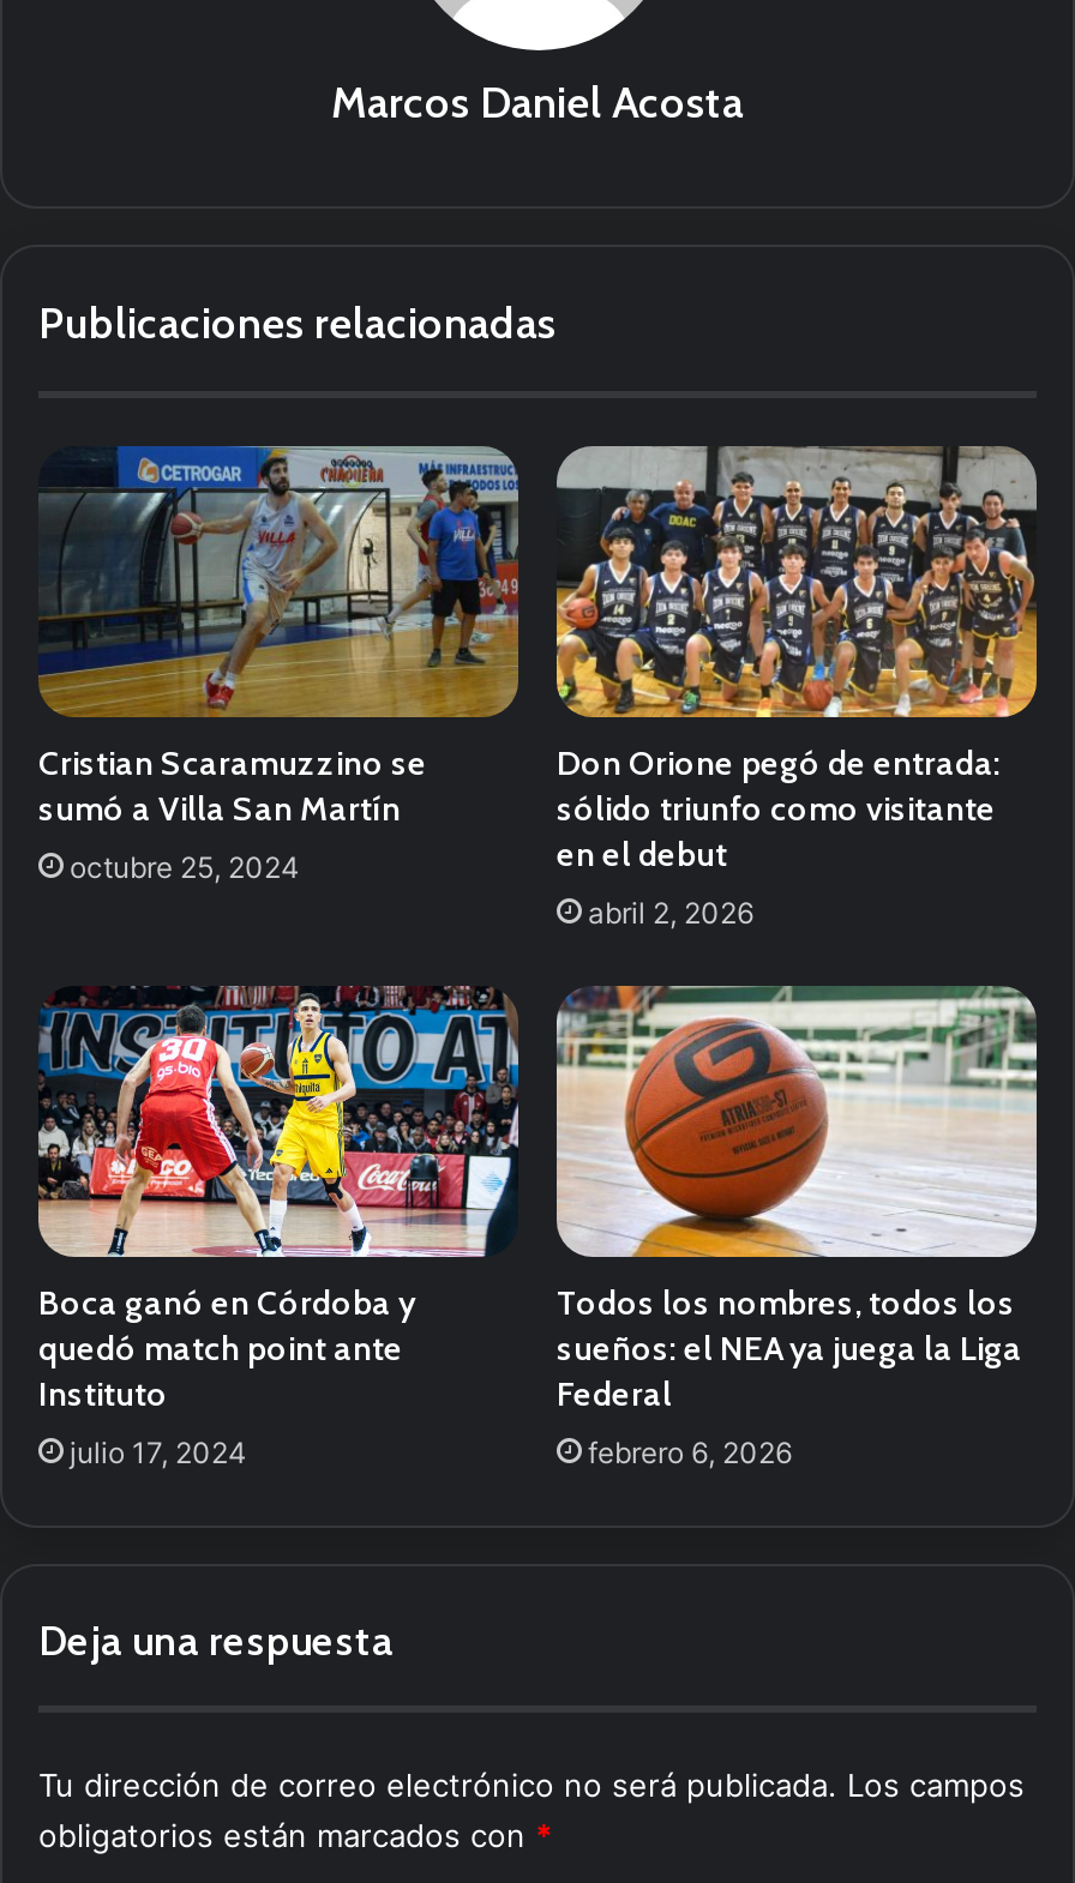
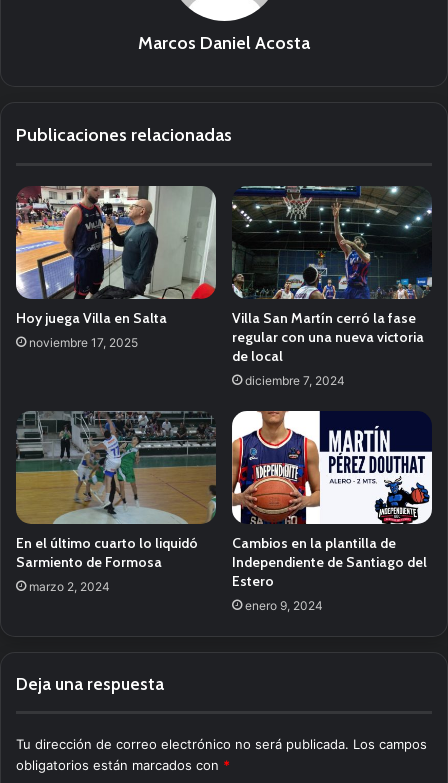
[38,444,521,885] [image] | Cristian Scaramuzzino se | sumó a Villa San Martín | octubre 25, 2024 -> [15,185,217,350] [image] | Hoy juega Villa en Salta | noviembre 17, 2025
[554,446,1039,930] [image] | Don Orione pegó de entrada: | sólido triunfo como visitante | en el debut | abril 2, 2026 -> [232,185,433,388] [image] | Villa San Martín cerró la fase | regular con una nueva victoria | de local | diciembre 7, 2024
[36,986,521,1469] [image] | Boca ganó en Córdoba y | quedó match point ante | Instituto | julio 17, 2024 -> [15,410,217,594] [image] | En el último cuarto lo liquidó | Sarmiento de Formosa | marzo 2, 2024
[554,983,1039,1470] [image] | Todos los nombres, todos los | sueños: el NEA ya juega la Liga | Federal | febrero 6, 2026 -> [231,410,432,613] [image] | Cambios en la plantilla de | Independiente de Santiago del | Estero | enero 9, 2024

